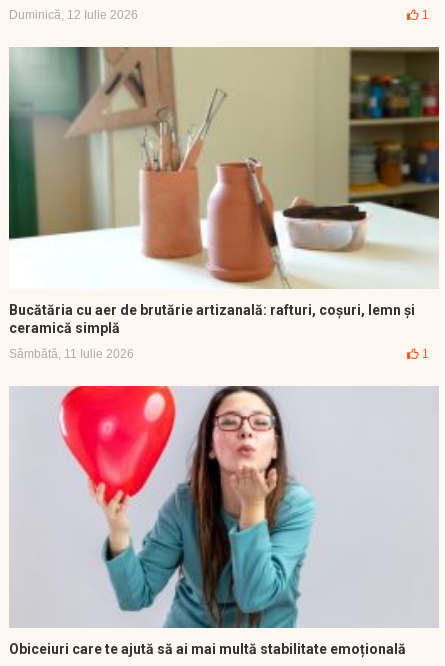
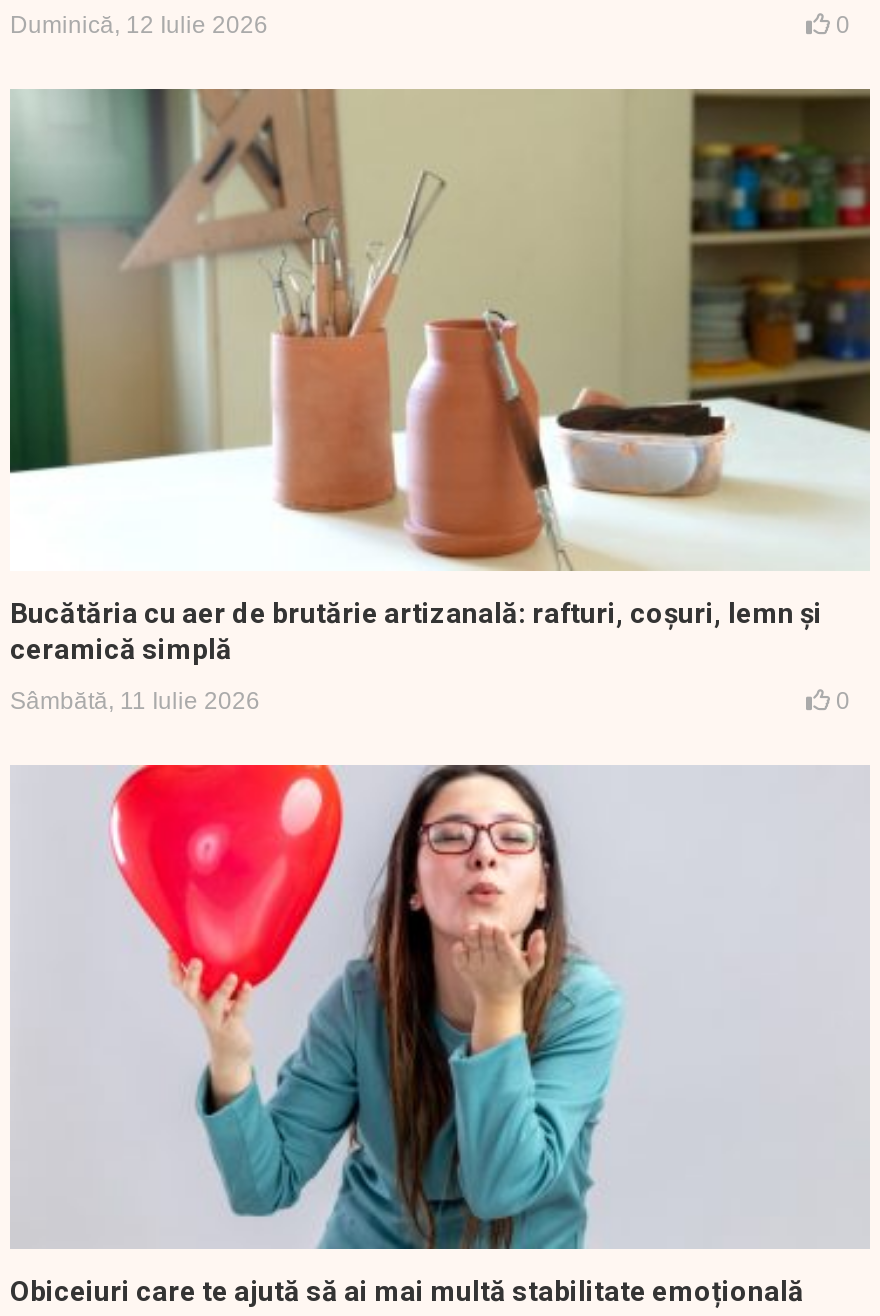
[422,8,429,22] 1 -> [836,11,850,39] 0
[422,347,429,361] 1 -> [836,687,850,715] 0

